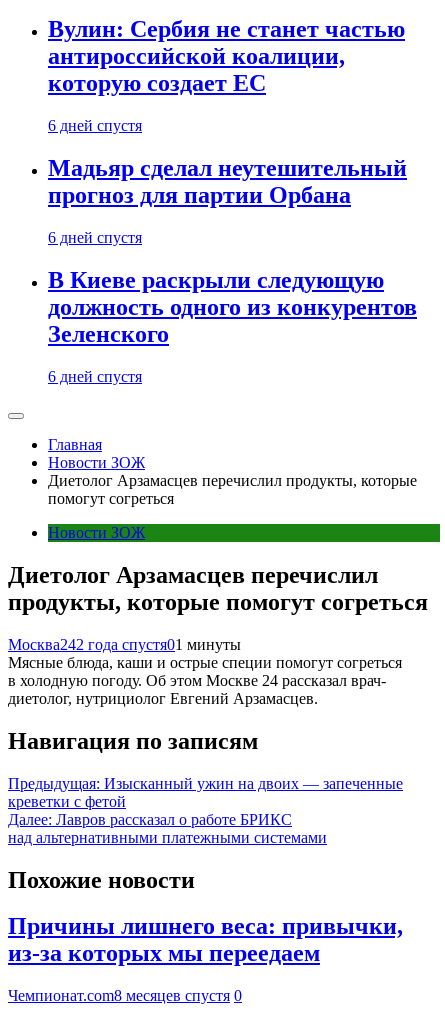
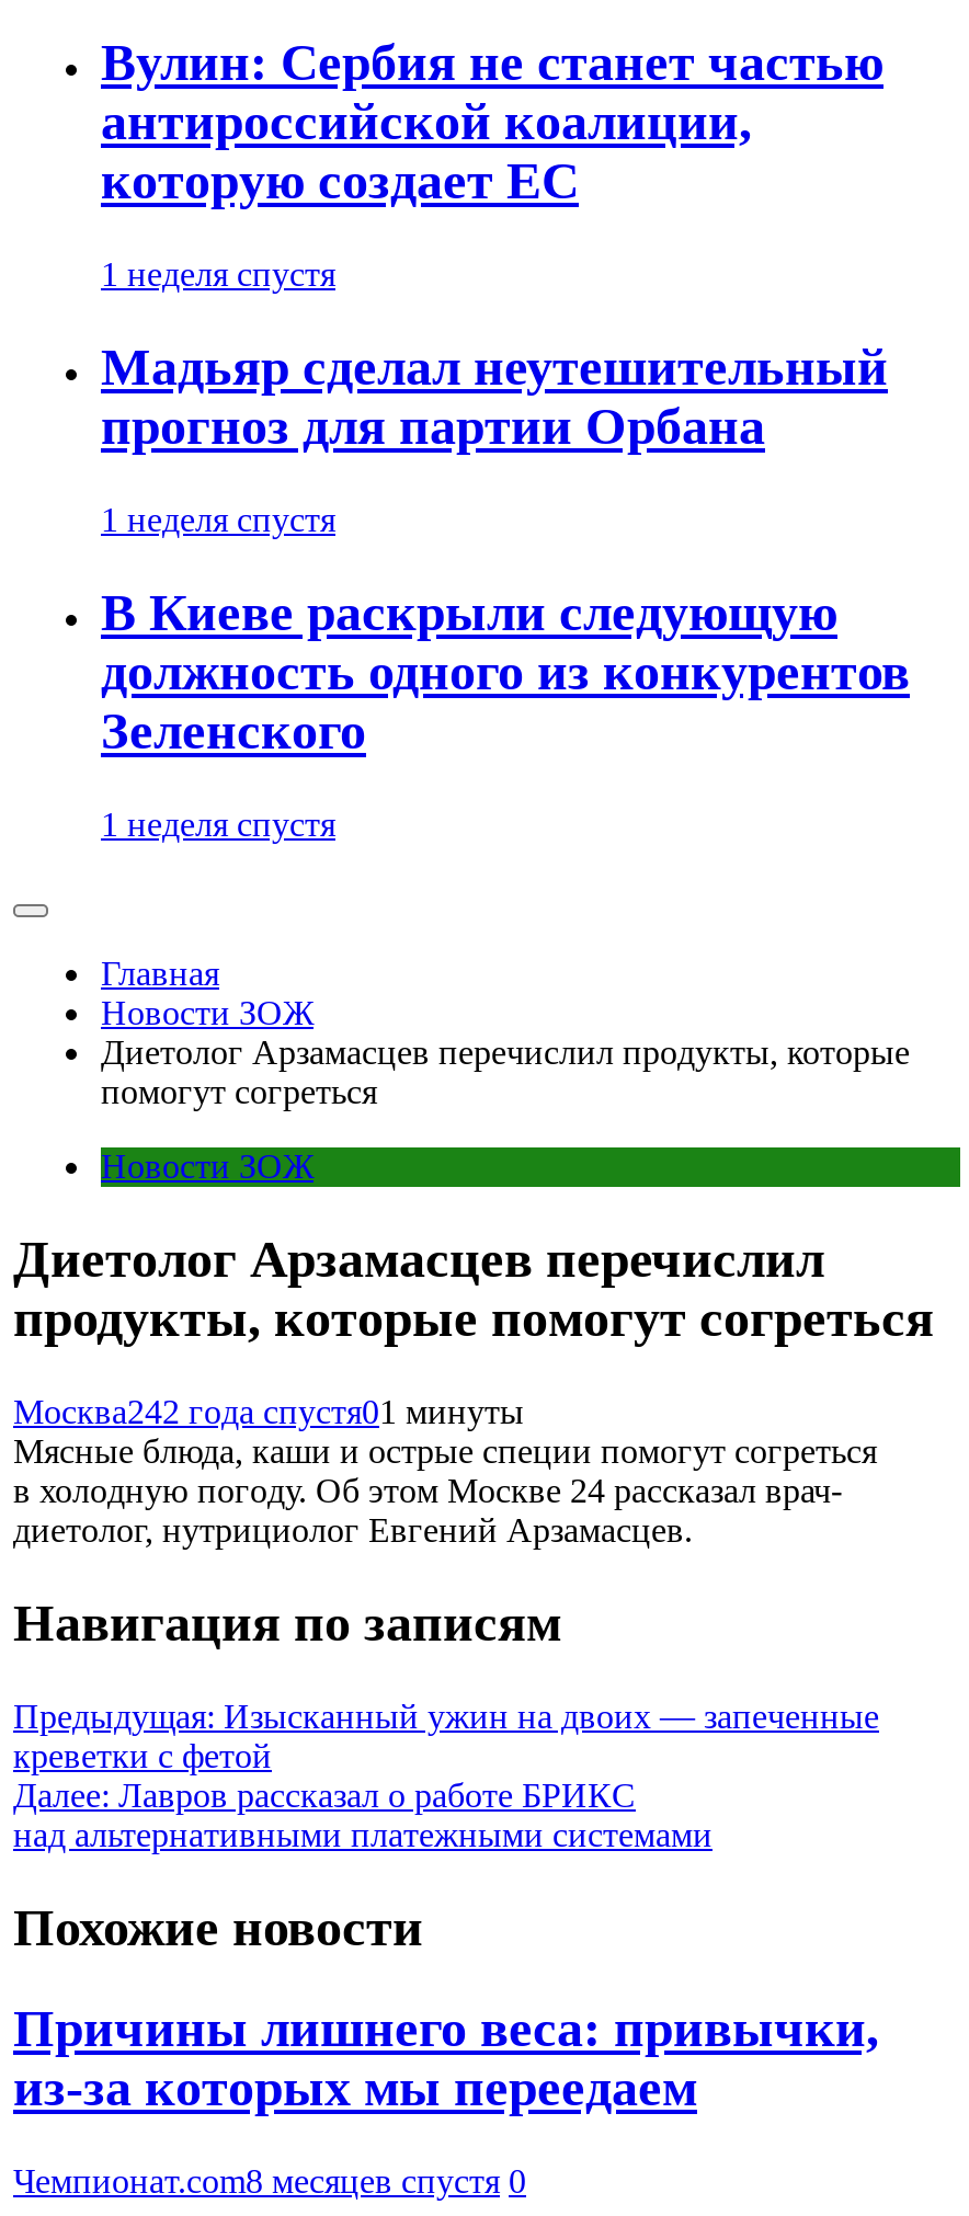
[48,117,142,134] 6 дней спустя -> [101,256,335,293] 1 неделя спустя
[48,229,142,246] 6 дней спустя -> [101,501,335,539] 1 неделя спустя
[48,368,142,385] 6 дней спустя -> [101,806,335,843] 1 неделя спустя

